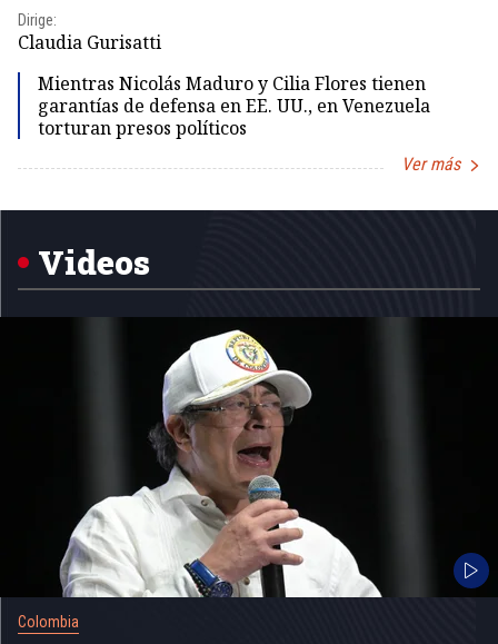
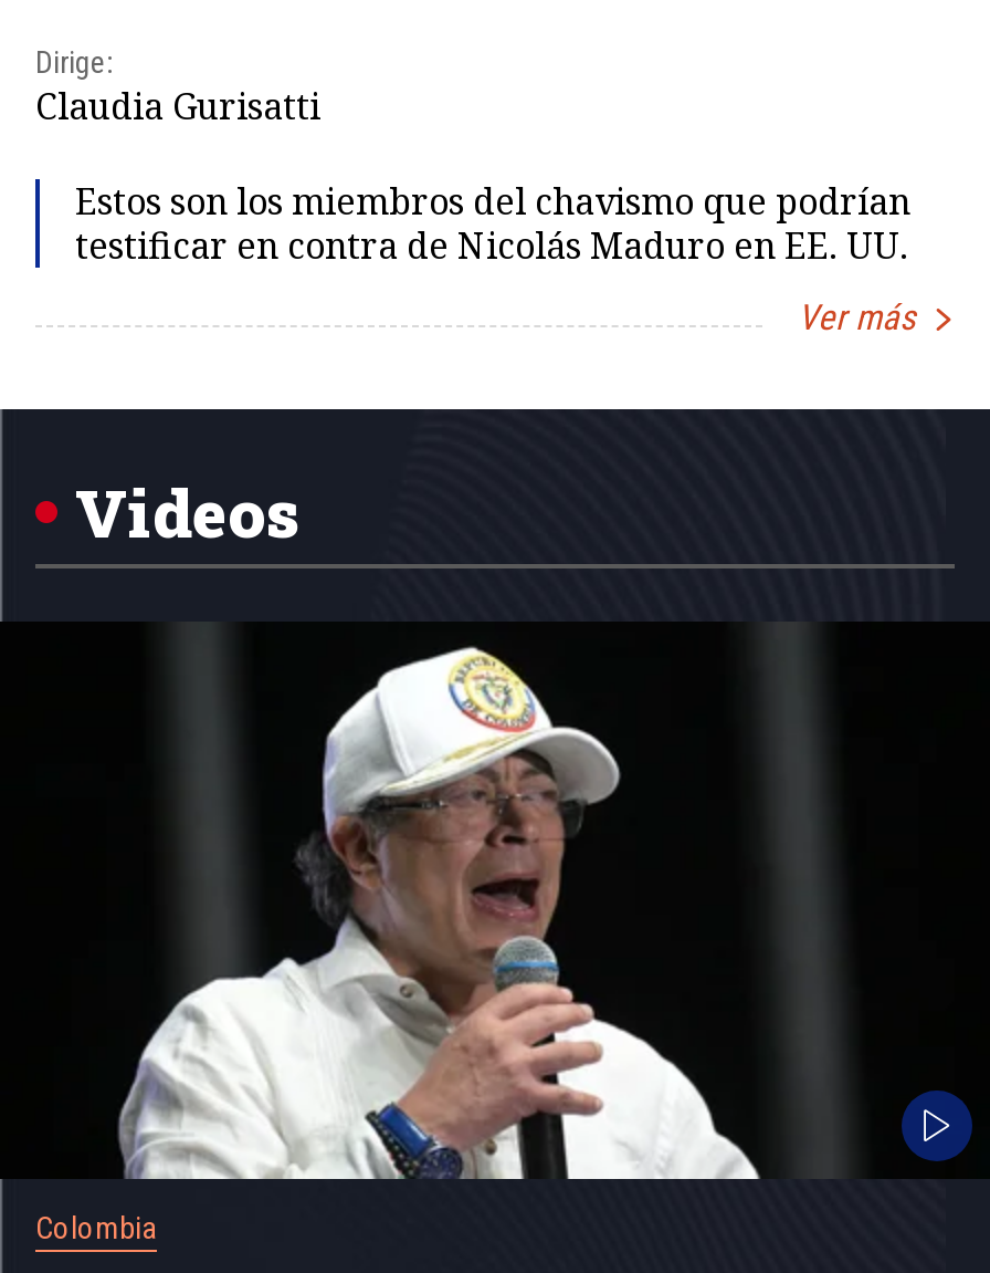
[38,71,430,140] Mientras Nicolás Maduro y Cilia Flores tienen | garantías de defensa en EE. UU., en Venezuela | torturan presos políticos -> [75,178,910,271] Estos son los miembros del chavismo que podrían | testificar en contra de Nicolás Maduro en EE. UU.

